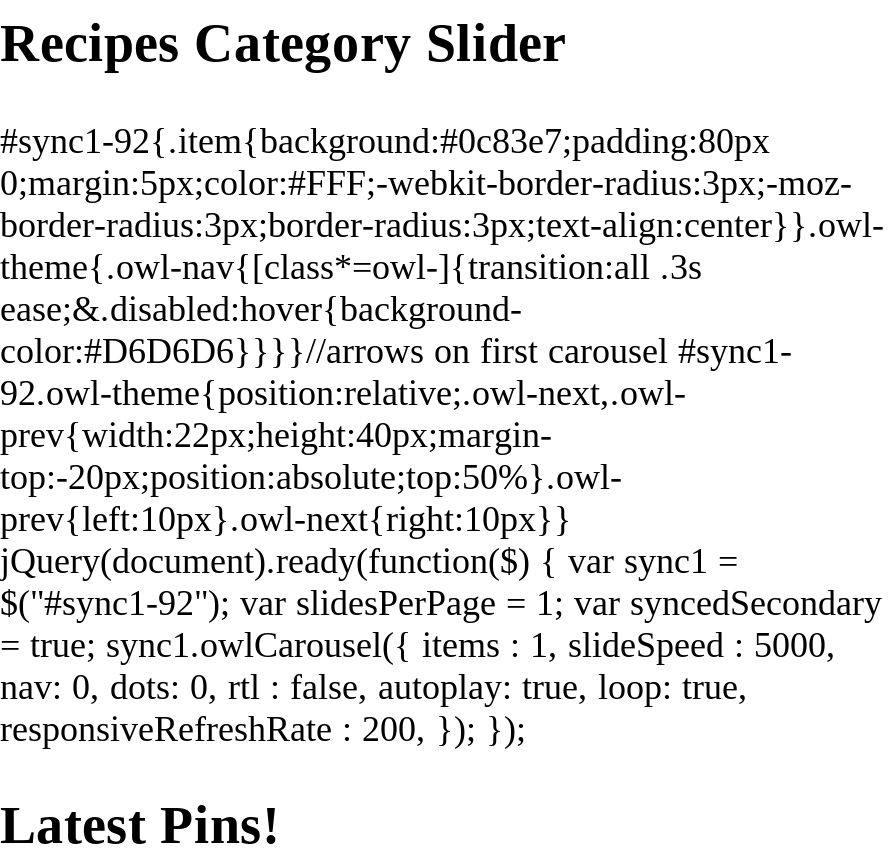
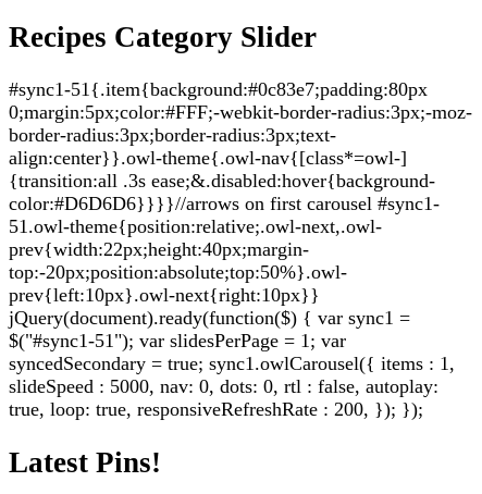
[0,120,770,160] #sync1-92{.item{background:#0c83e7;padding:80px -> [9,79,428,100] #sync1-51{.item{background:#0c83e7;padding:80px
[0,372,686,412] 92.owl-theme{position:relative;.owl-next,.owl- -> [9,216,382,237] 51.owl-theme{position:relative;.owl-next,.owl-
[0,582,882,748] $("#sync1-92"); var slidesPerPage = 1; var syncedSecondary | = true; sync1.owlCarousel({ items : 1, slideSpeed : 5000, | nav: 0, dots: 0, rtl : false, autoplay: true, loop: true, | responsiveRefreshRate : 200, }); }); -> [9,330,455,420] $("#sync1-51"); var slidesPerPage = 1; var | syncedSecondary = true; sync1.owlCarousel({ items : 1, | slideSpeed : 5000, nav: 0, dots: 0, rtl : false, autoplay: | true, loop: true, responsiveRefreshRate : 200, }); });

